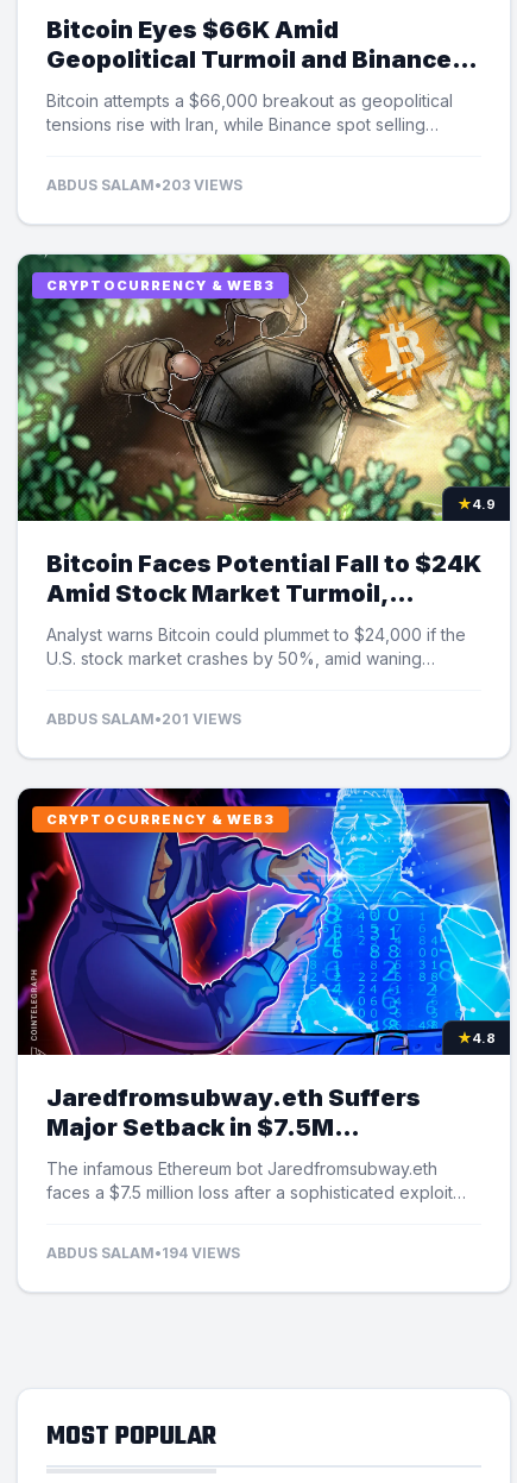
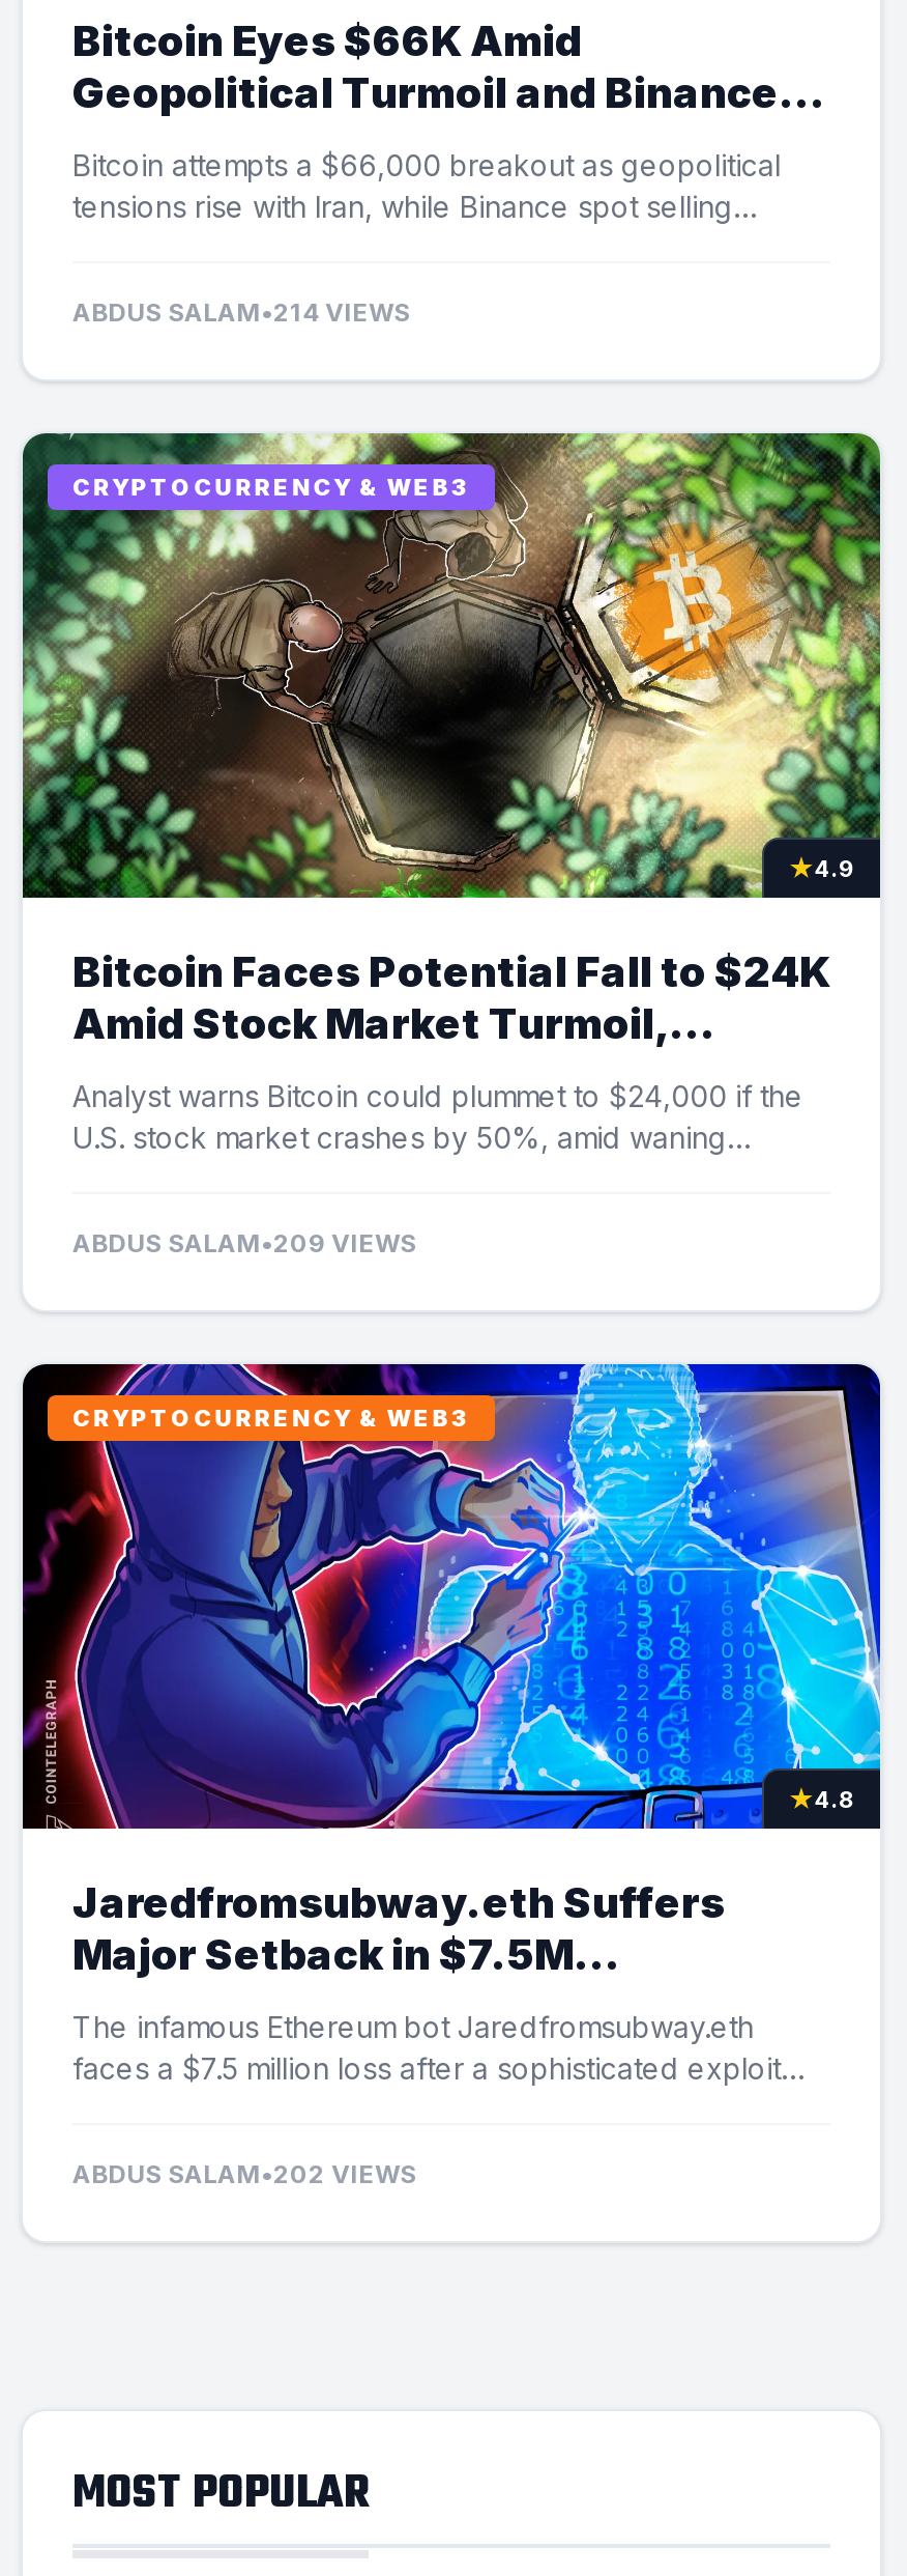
[46,176,242,194] ABDUS SALAM•203 VIEWS -> [72,296,410,328] ABDUS SALAM•214 VIEWS
[46,710,241,728] ABDUS SALAM•201 VIEWS -> [72,1227,416,1258] ABDUS SALAM•209 VIEWS
[46,1244,240,1262] ABDUS SALAM•194 VIEWS -> [72,2158,416,2189] ABDUS SALAM•202 VIEWS

